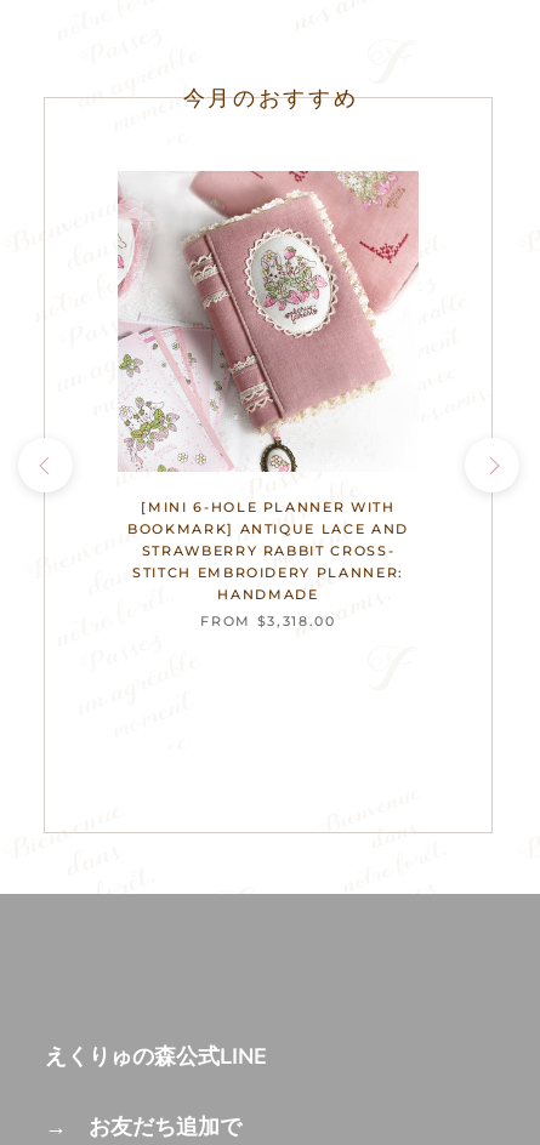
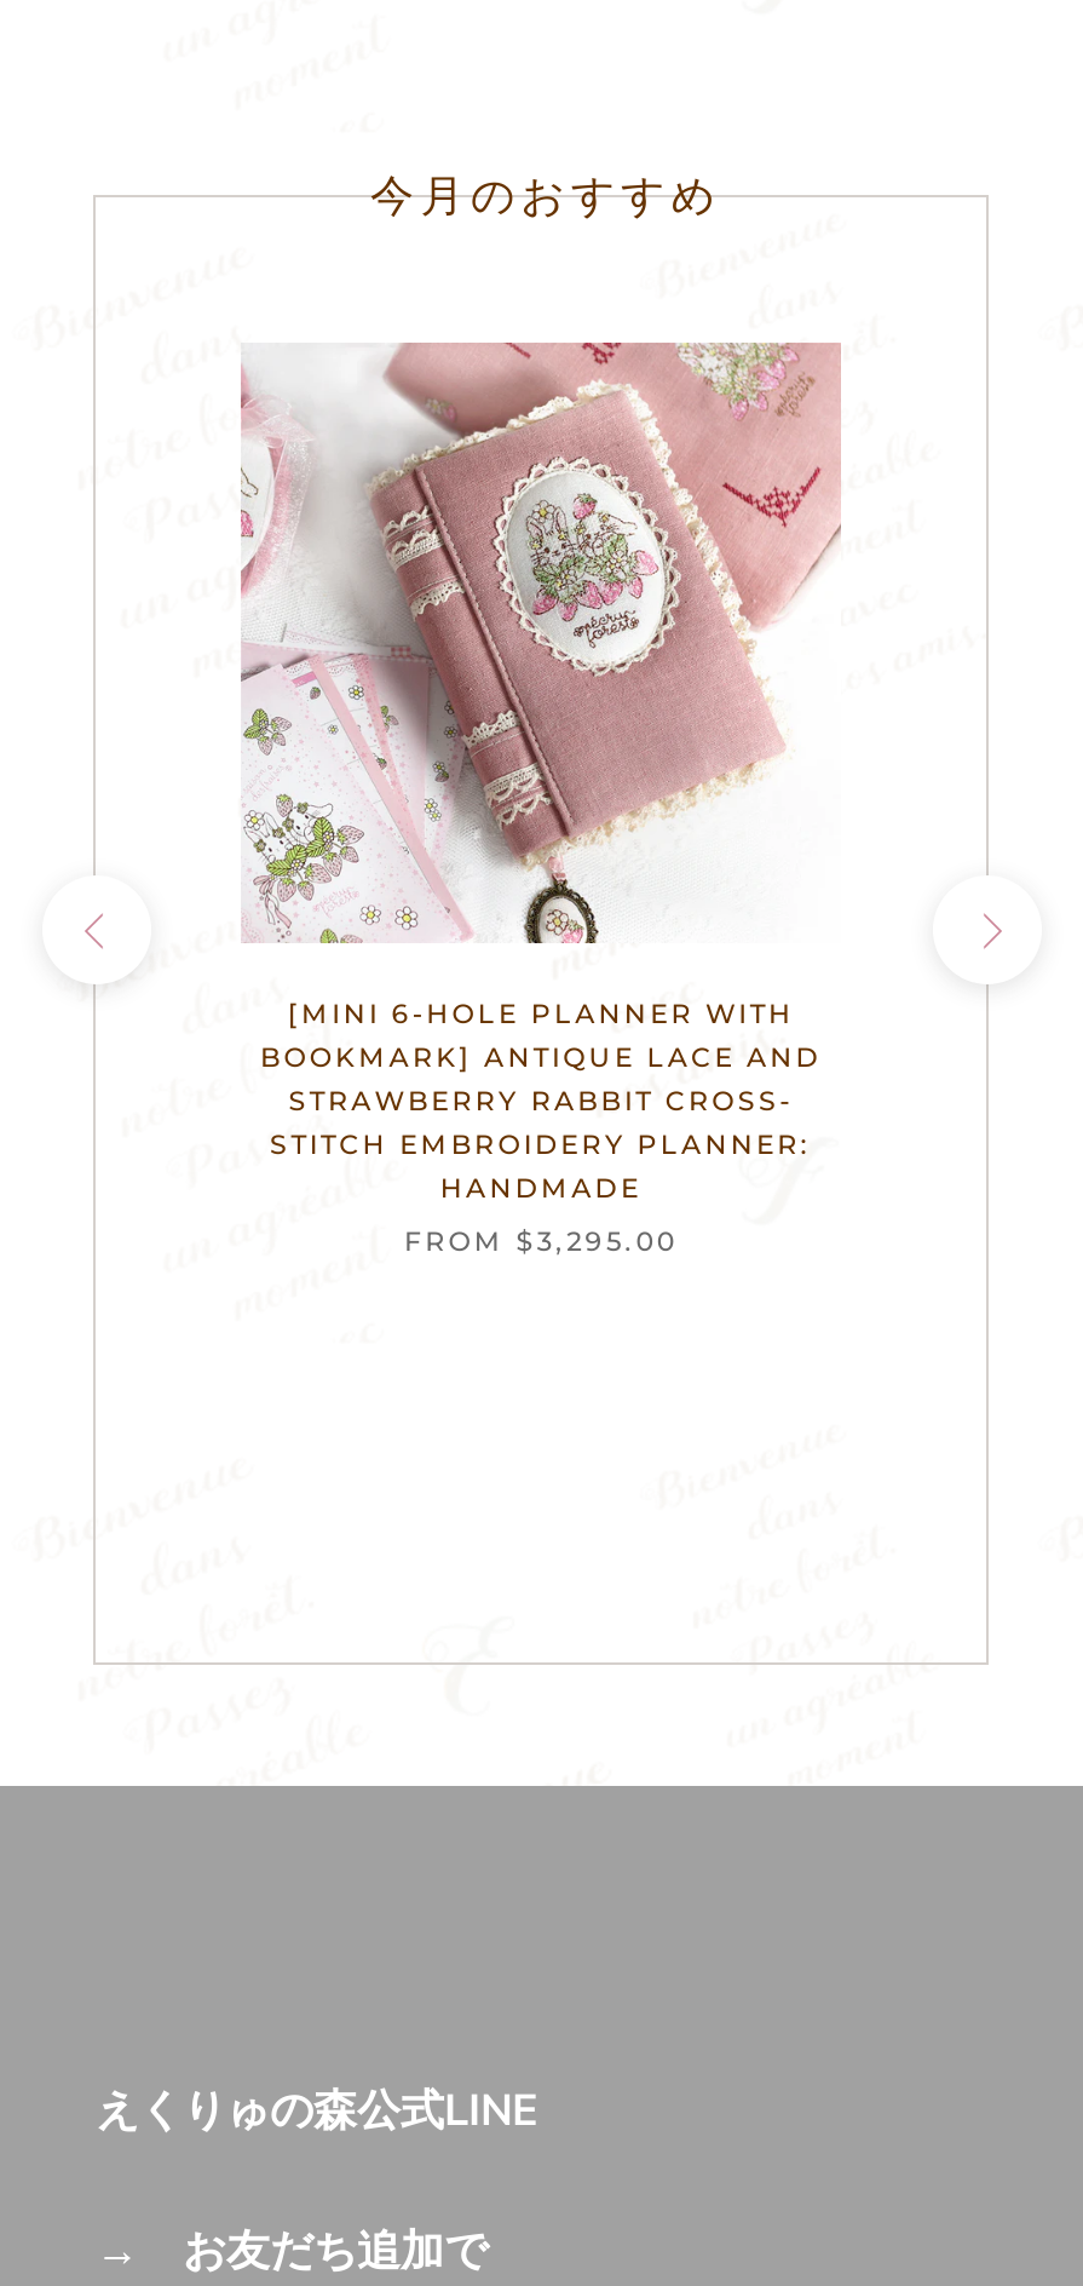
[201,612,336,629] FROM $3,318.00 -> [404,1222,678,1256] FROM $3,295.00

